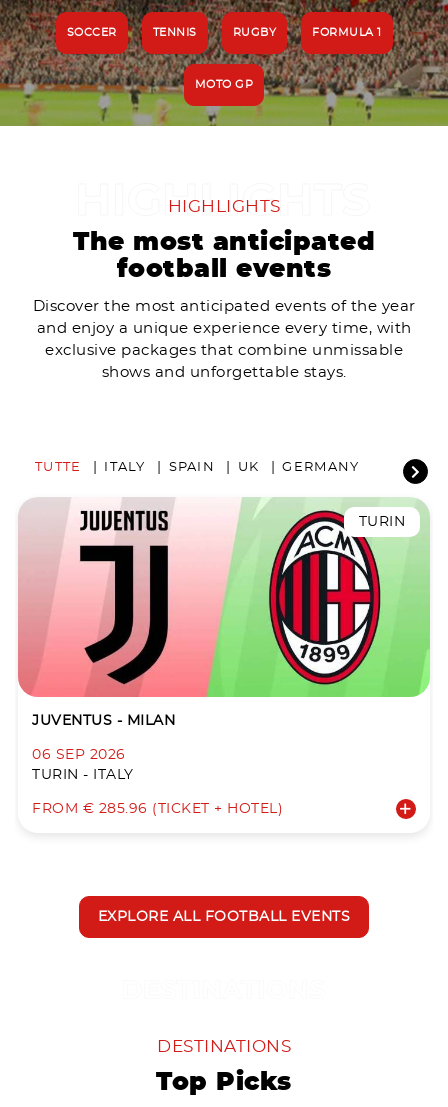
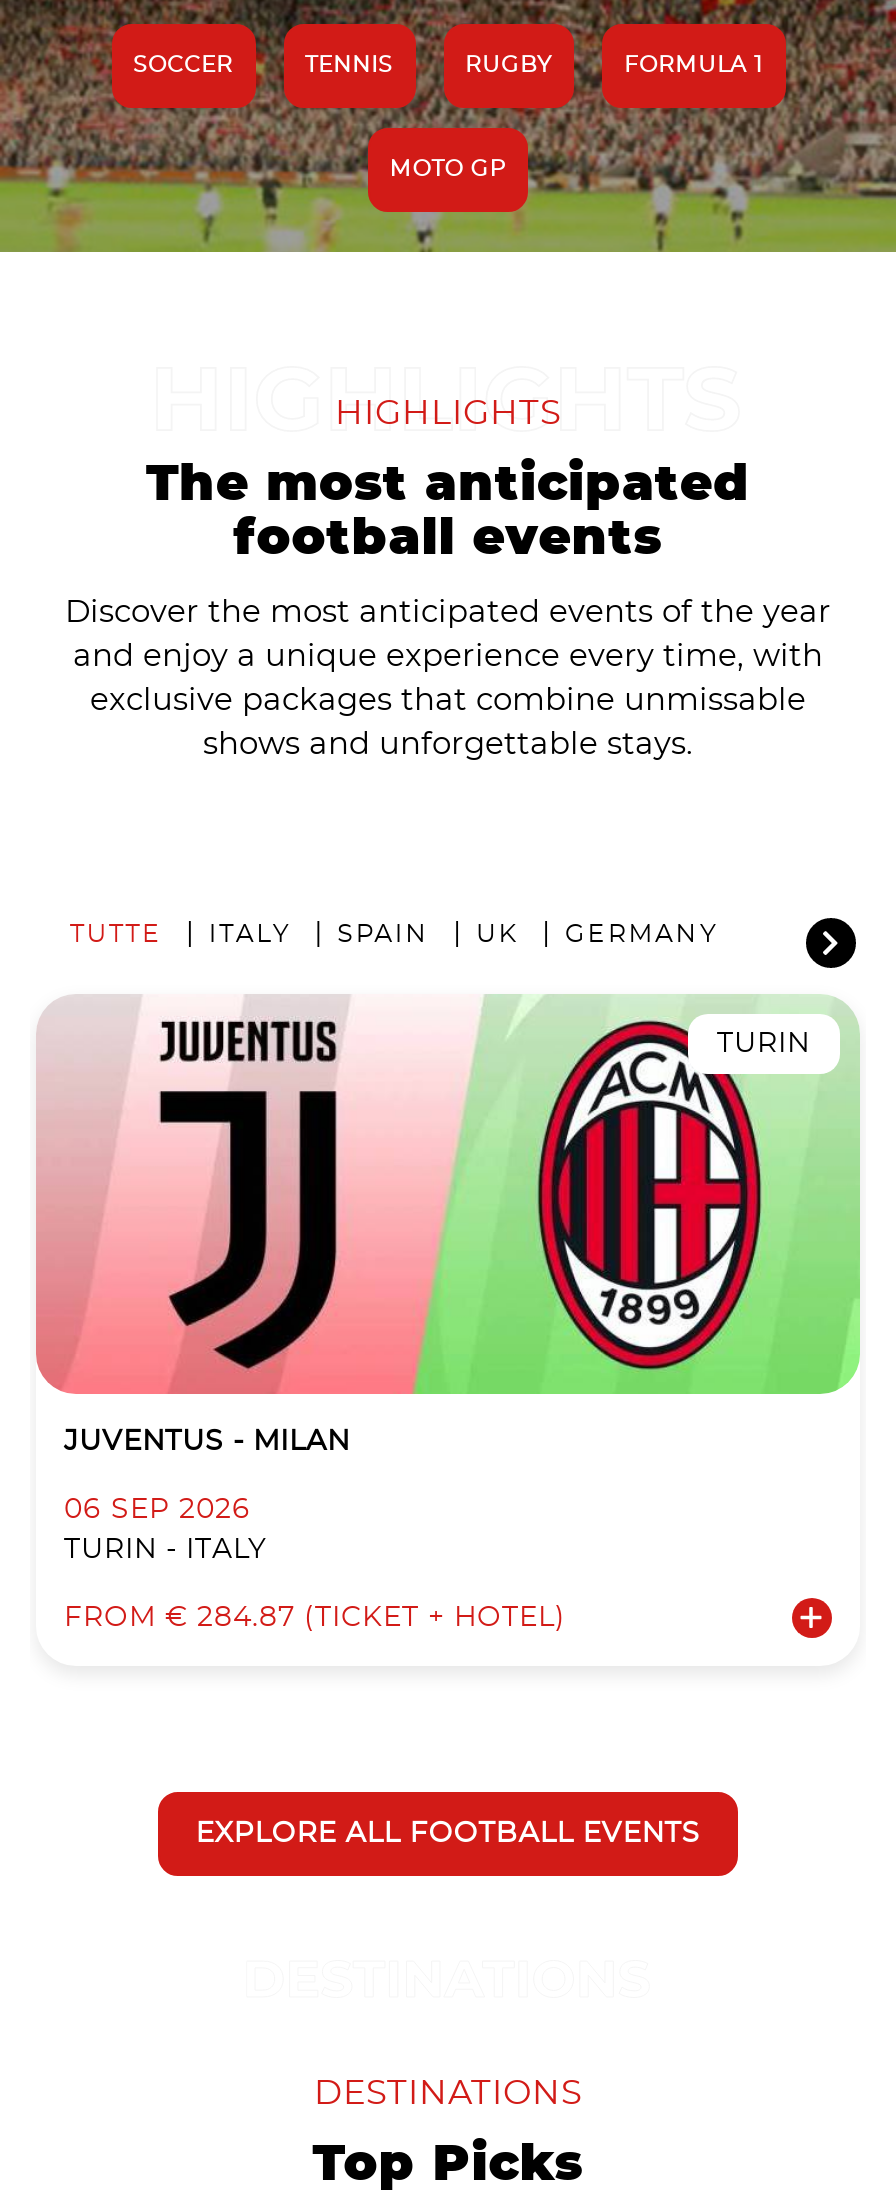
[32,802,283,816] FROM € 285.96 (TICKET + HOTEL) -> [64,1605,566,1633] FROM € 284.87 (TICKET + HOTEL)

